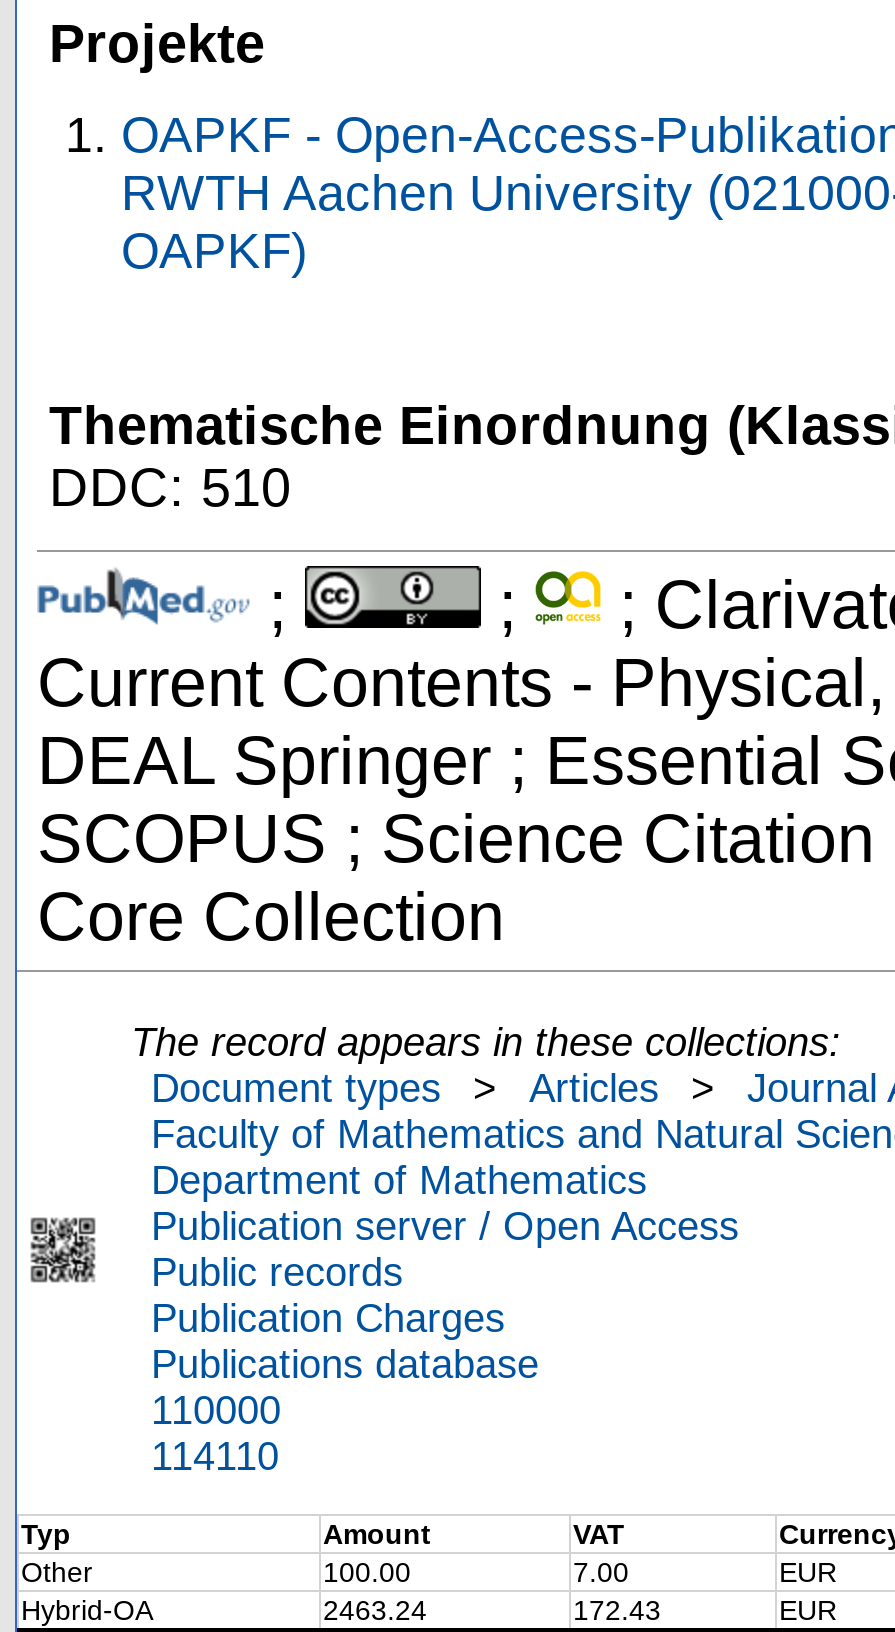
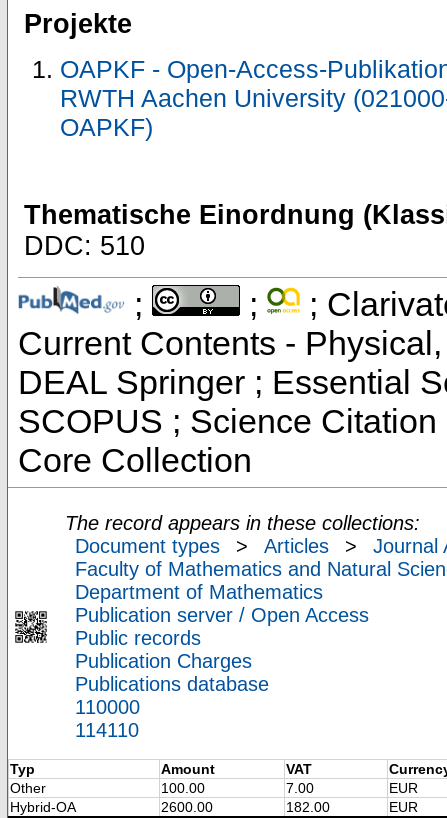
[323,1594,427,1626] 2463.24 -> [161,799,213,815] 2600.00
[573,1594,661,1626] 172.43 -> [286,799,330,815] 182.00

